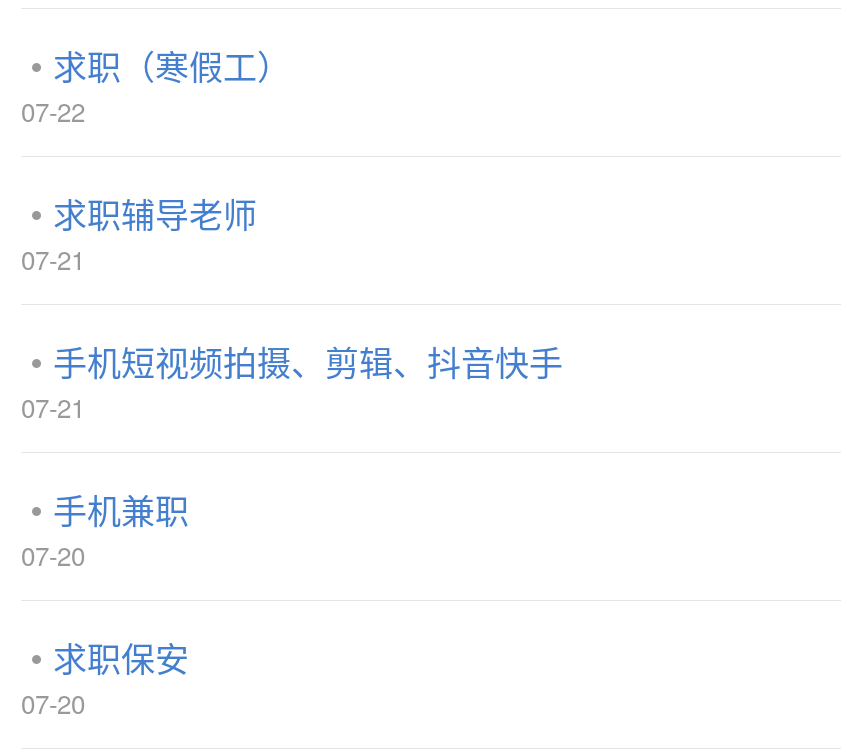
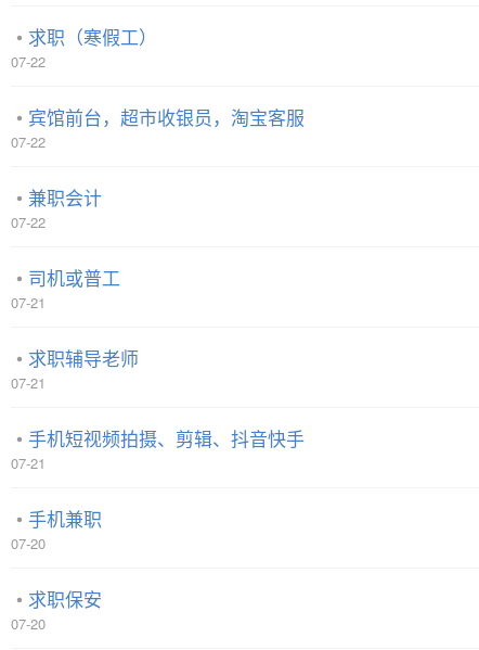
none -> [11,103,305,312] 宾馆前台，超市收银员，淘宝客服 | 07-22 | 兼职会计 | 07-22 | 司机或普工 | 07-21

